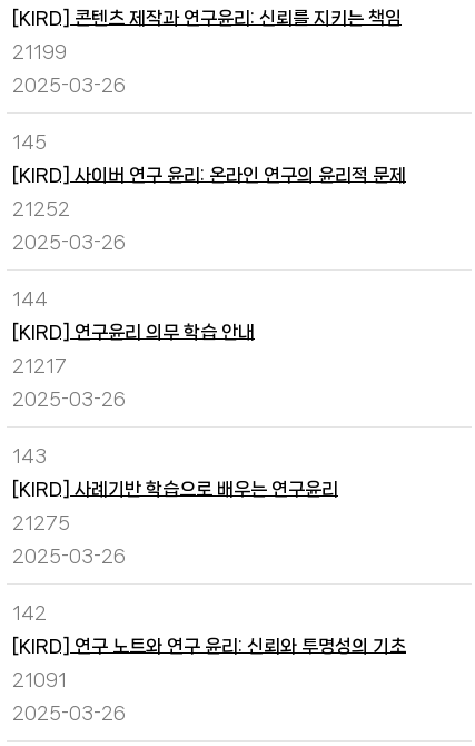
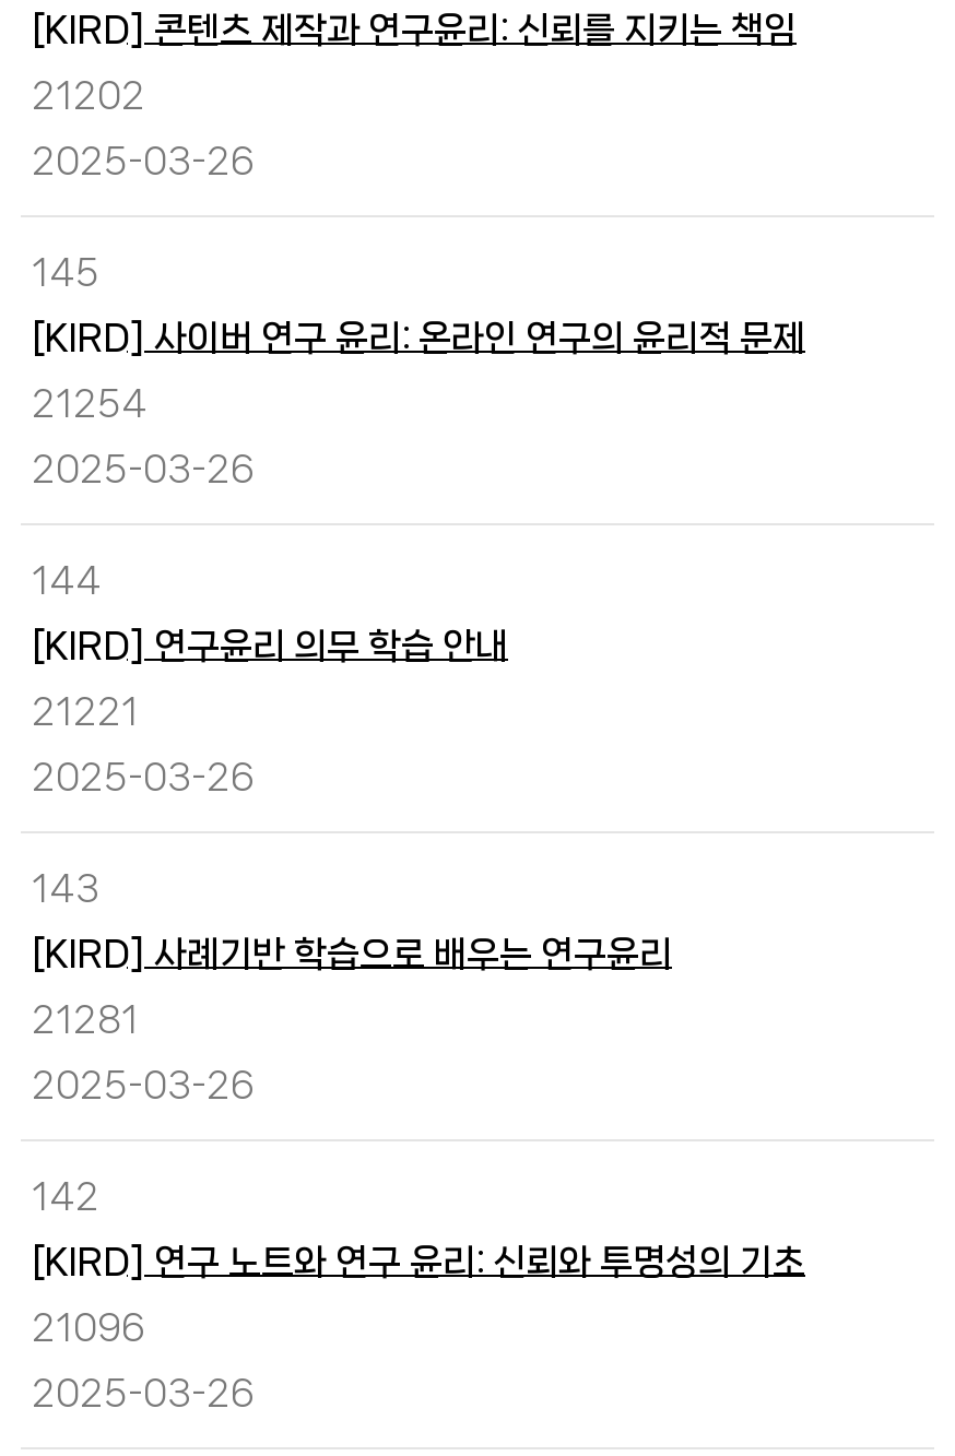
[12,41,67,61] 21199 -> [32,75,145,115] 21202
[12,198,70,218] 21252 -> [32,383,148,423] 21254
[12,355,67,375] 21217 -> [32,691,139,731] 21221
[12,512,70,532] 21275 -> [32,999,139,1039] 21281
[12,669,67,689] 21091 -> [32,1307,145,1347] 21096

